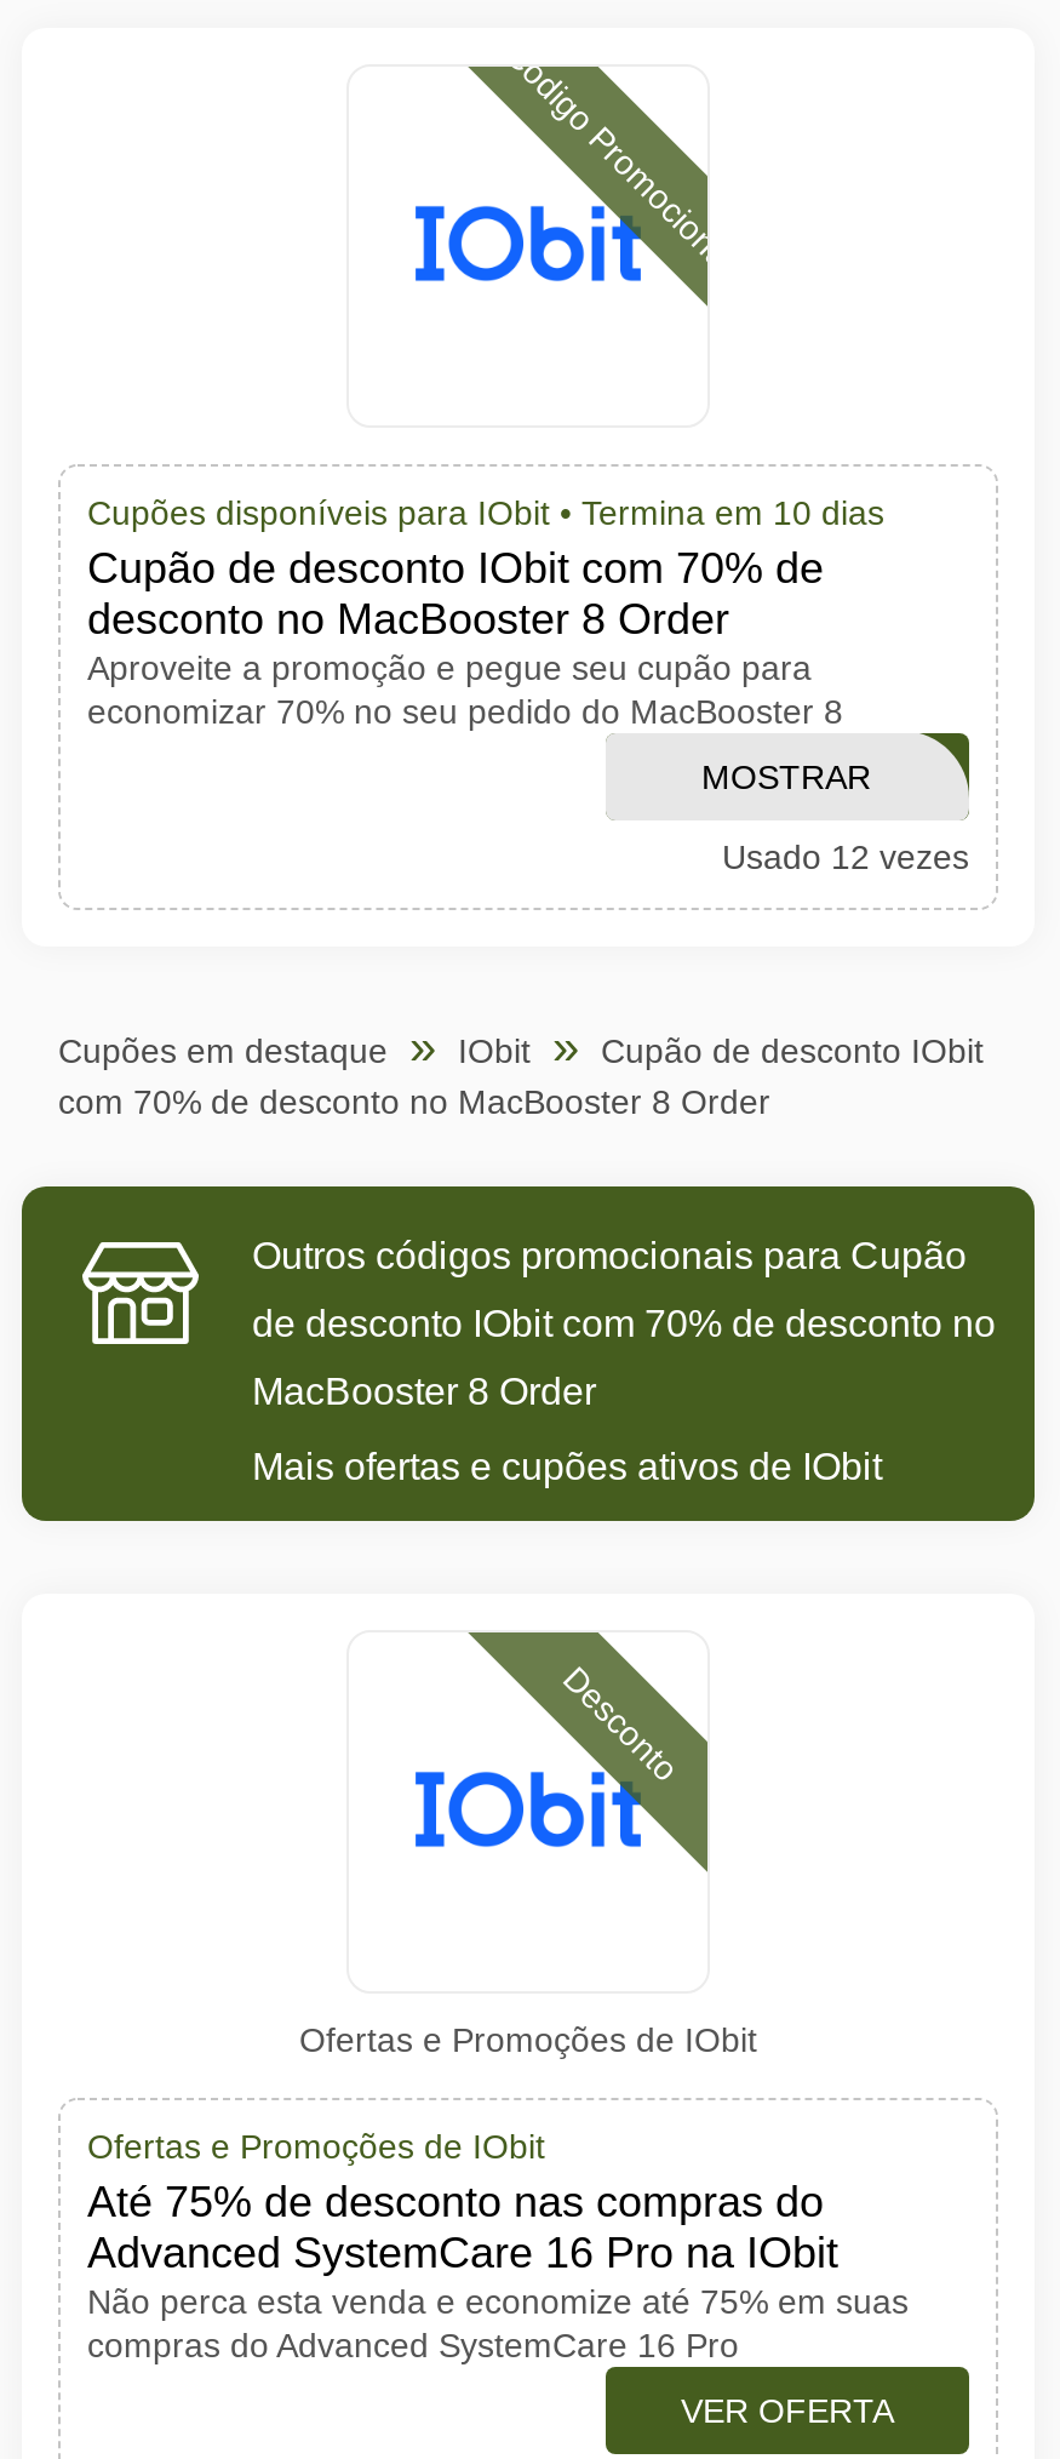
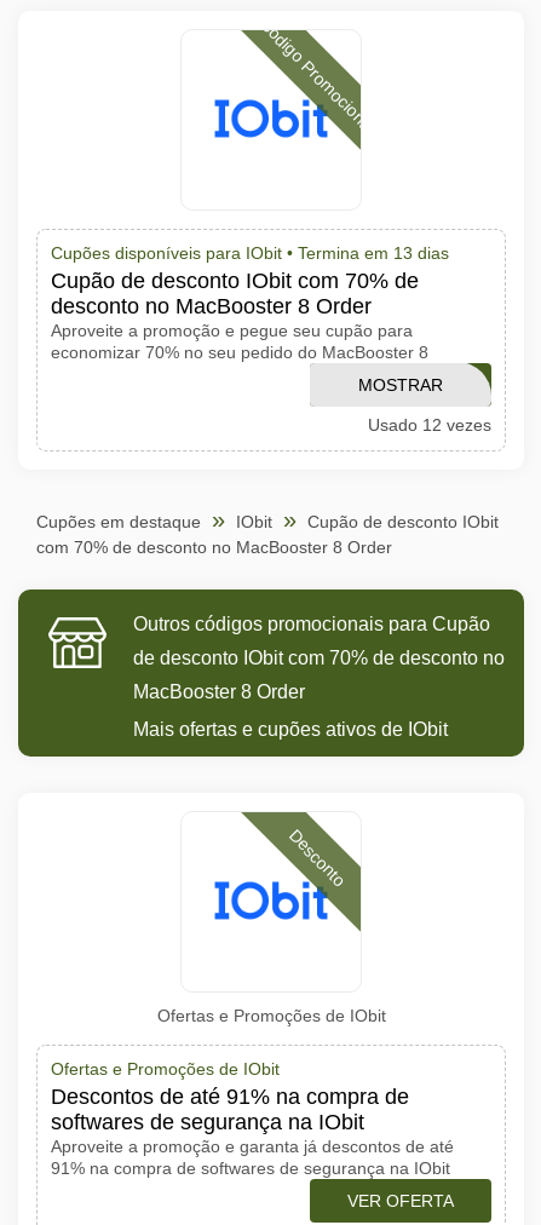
[87,493,884,532] Cupões disponíveis para IObit • Termina em 10 dias -> [51,243,449,263] Cupões disponíveis para IObit • Termina em 13 dias
[87,2178,909,2364] Até 75% de desconto nas compras do | Advanced SystemCare 16 Pro na IObit | Não perca esta venda e economize até 75% em suas | compras do Advanced SystemCare 16 Pro -> [51,1085,454,1178] Descontos de até 91% na compra de | softwares de segurança na IObit | Aproveite a promoção e garanta já descontos de até | 91% na compra de softwares de segurança na IObit

